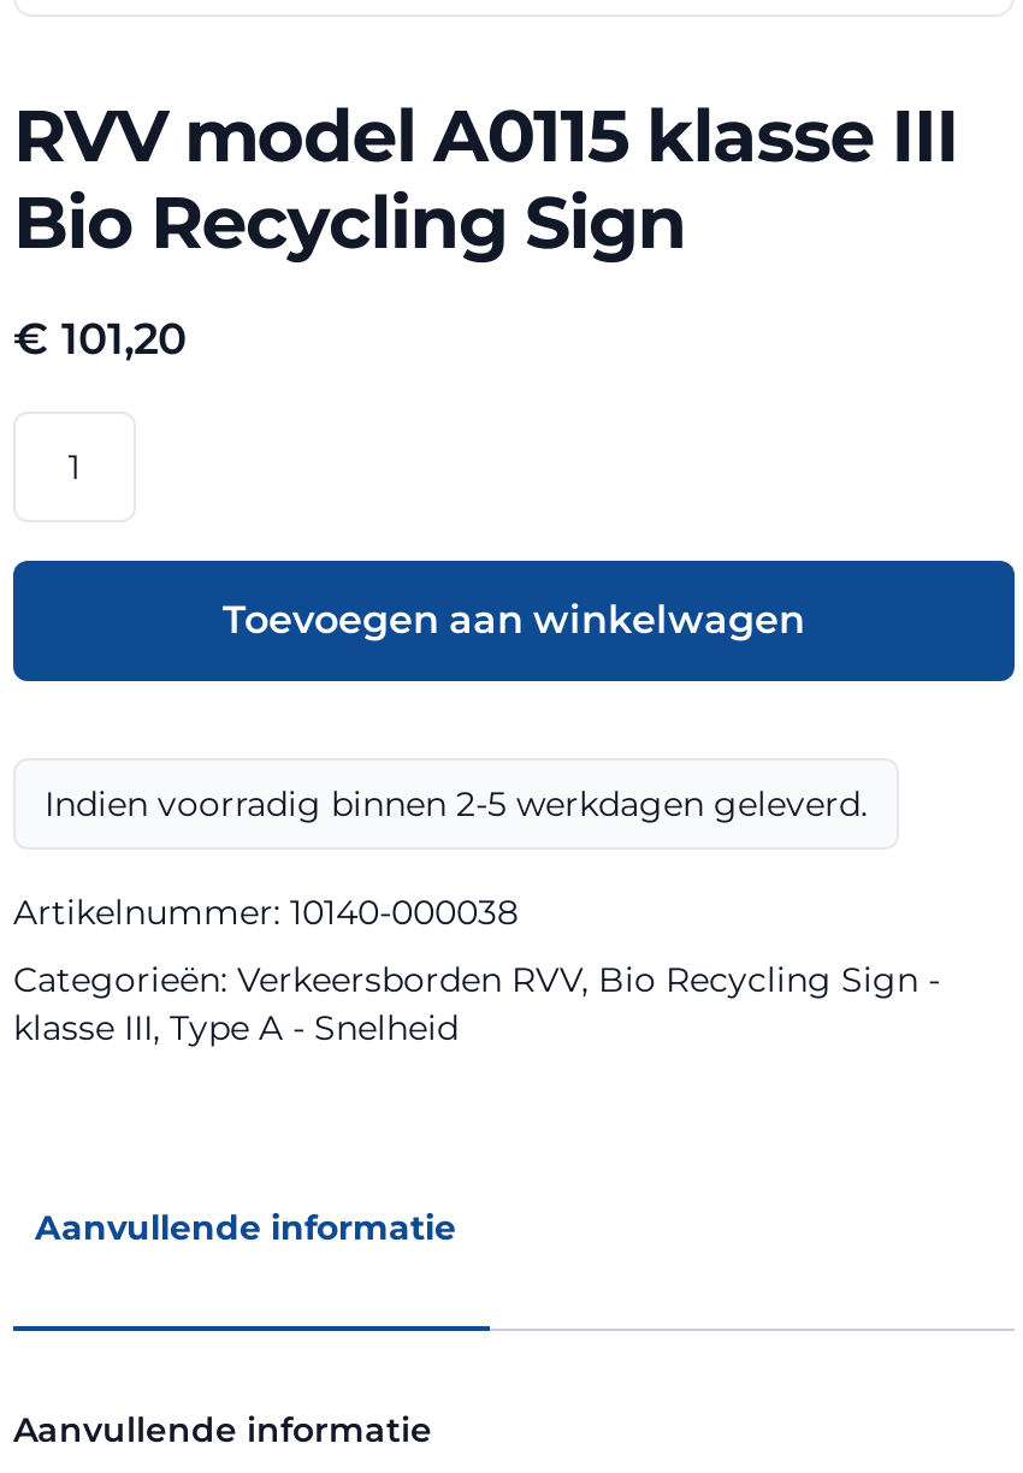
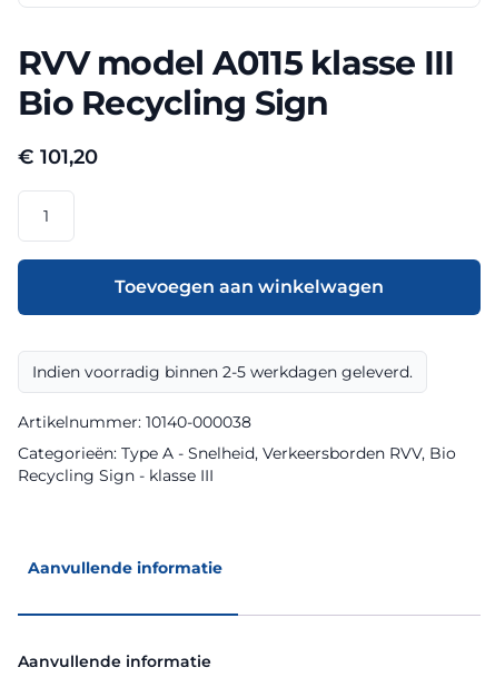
[13,959,940,1051] Categorieën: Verkeersborden RVV, Bio Recycling Sign - | klasse III, Type A - Snelheid -> [18,444,456,486] Categorieën: Type A - Snelheid, Verkeersborden RVV, Bio | Recycling Sign - klasse III

